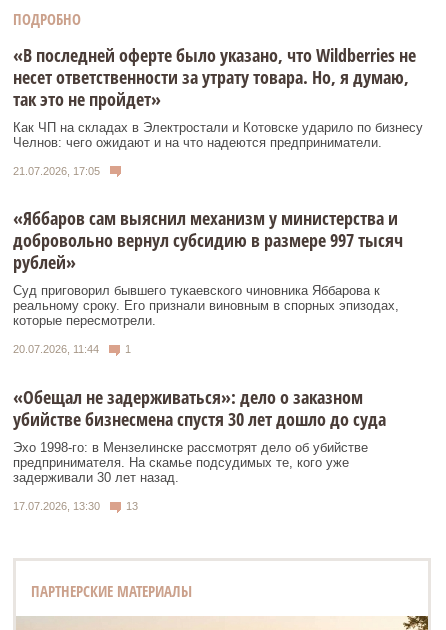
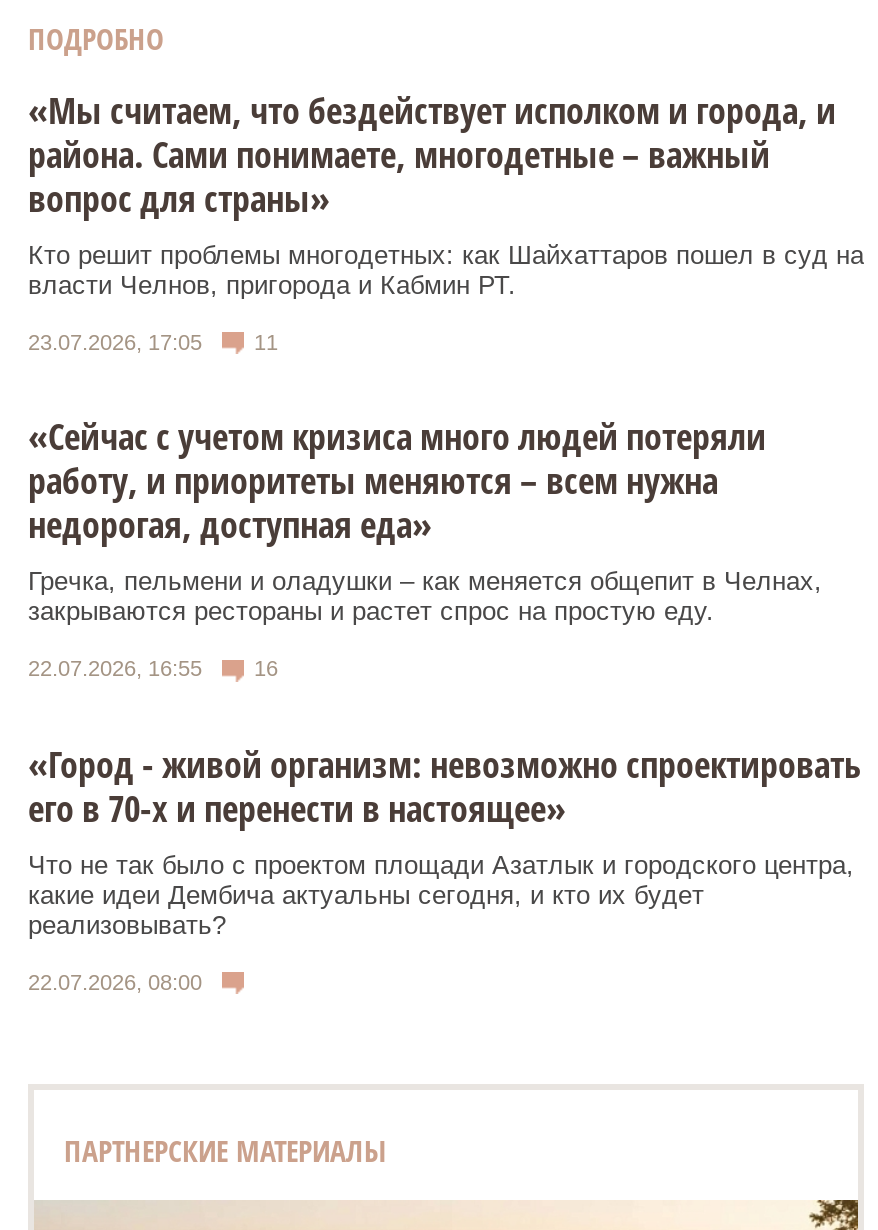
[13,43,423,150] «В последней оферте было указано, что Wildberries не | несет ответственности за утрату товара. Но, я думаю, | так это не пройдет» | Как ЧП на складах в Электростали и Котовске ударило по бизнесу | Челнов: чего ожидают и на что надеются предприниматели. -> [28,86,864,300] «Мы считаем, что бездействует исполком и города, и | района. Сами понимаете, многодетные – важный | вопрос для страны» | Кто решит проблемы многодетных: как Шайхаттаров пошел в суд на | власти Челнов, пригорода и Кабмин РТ.
[13,165,100,177] 21.07.2026, 17:05 -> [28,330,278,354] 23.07.2026, 17:05 | 11
[13,206,403,328] «Яббаров сам выяснил механизм у министерства и | добровольно вернул субсидию в размере 997 тысяч | рублей» | Суд приговорил бывшего тукаевского чиновника Яббарова к | реальному сроку. Его признали виновным в спорных эпизодах, | которые пересмотрели. -> [28,413,822,627] «Сейчас с учетом кризиса много людей потеряли | работу, и приоритеты меняются – всем нужна | недорогая, доступная еда» | Гречка, пельмени и оладушки – как меняется общепит в Челнах, | закрываются рестораны и растет спрос на простую еду.
[13,343,131,355] 20.07.2026, 11:44 | 1 -> [28,657,278,681] 22.07.2026, 16:55 | 16
[13,385,386,485] «Обещал не задерживаться»: дело о заказном | убийстве бизнесмена спустя 30 лет дошло до суда | Эхо 1998-го: в Мензелинске рассмотрят дело об убийстве | предпринимателя. На скамье подсудимых те, кого уже | задерживали 30 лет назад. -> [28,740,862,940] «Город - живой организм: невозможно спроектировать | его в 70-х и перенести в настоящее» | Что не так было с проектом площади Азатлык и городского центра, | какие идеи Дембича актуальны сегодня, и кто их будет | реализовывать?
[13,500,138,512] 17.07.2026, 13:30 | 13 -> [28,970,202,994] 22.07.2026, 08:00

